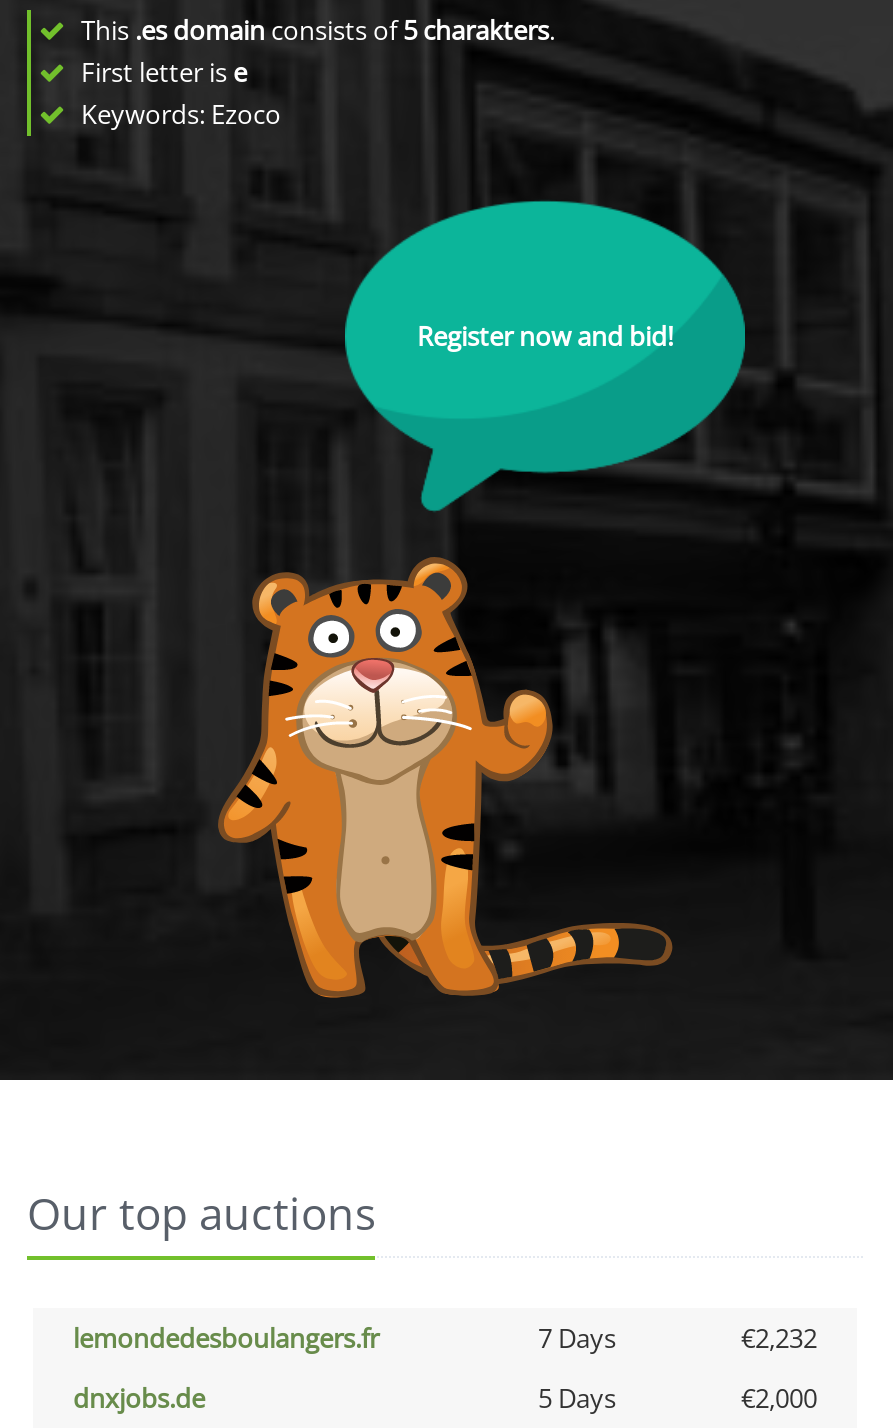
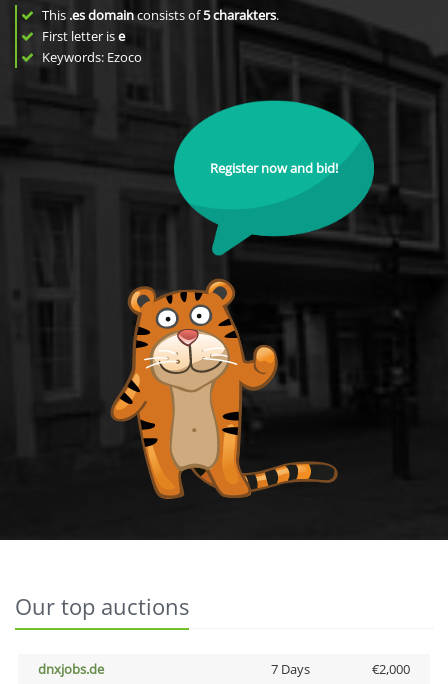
[73,1320,817,1356] lemondedesboulangers.fr | 7 Days | €2,232 -> none
[538,1380,616,1416] 5 Days -> [270,660,309,678] 7 Days

